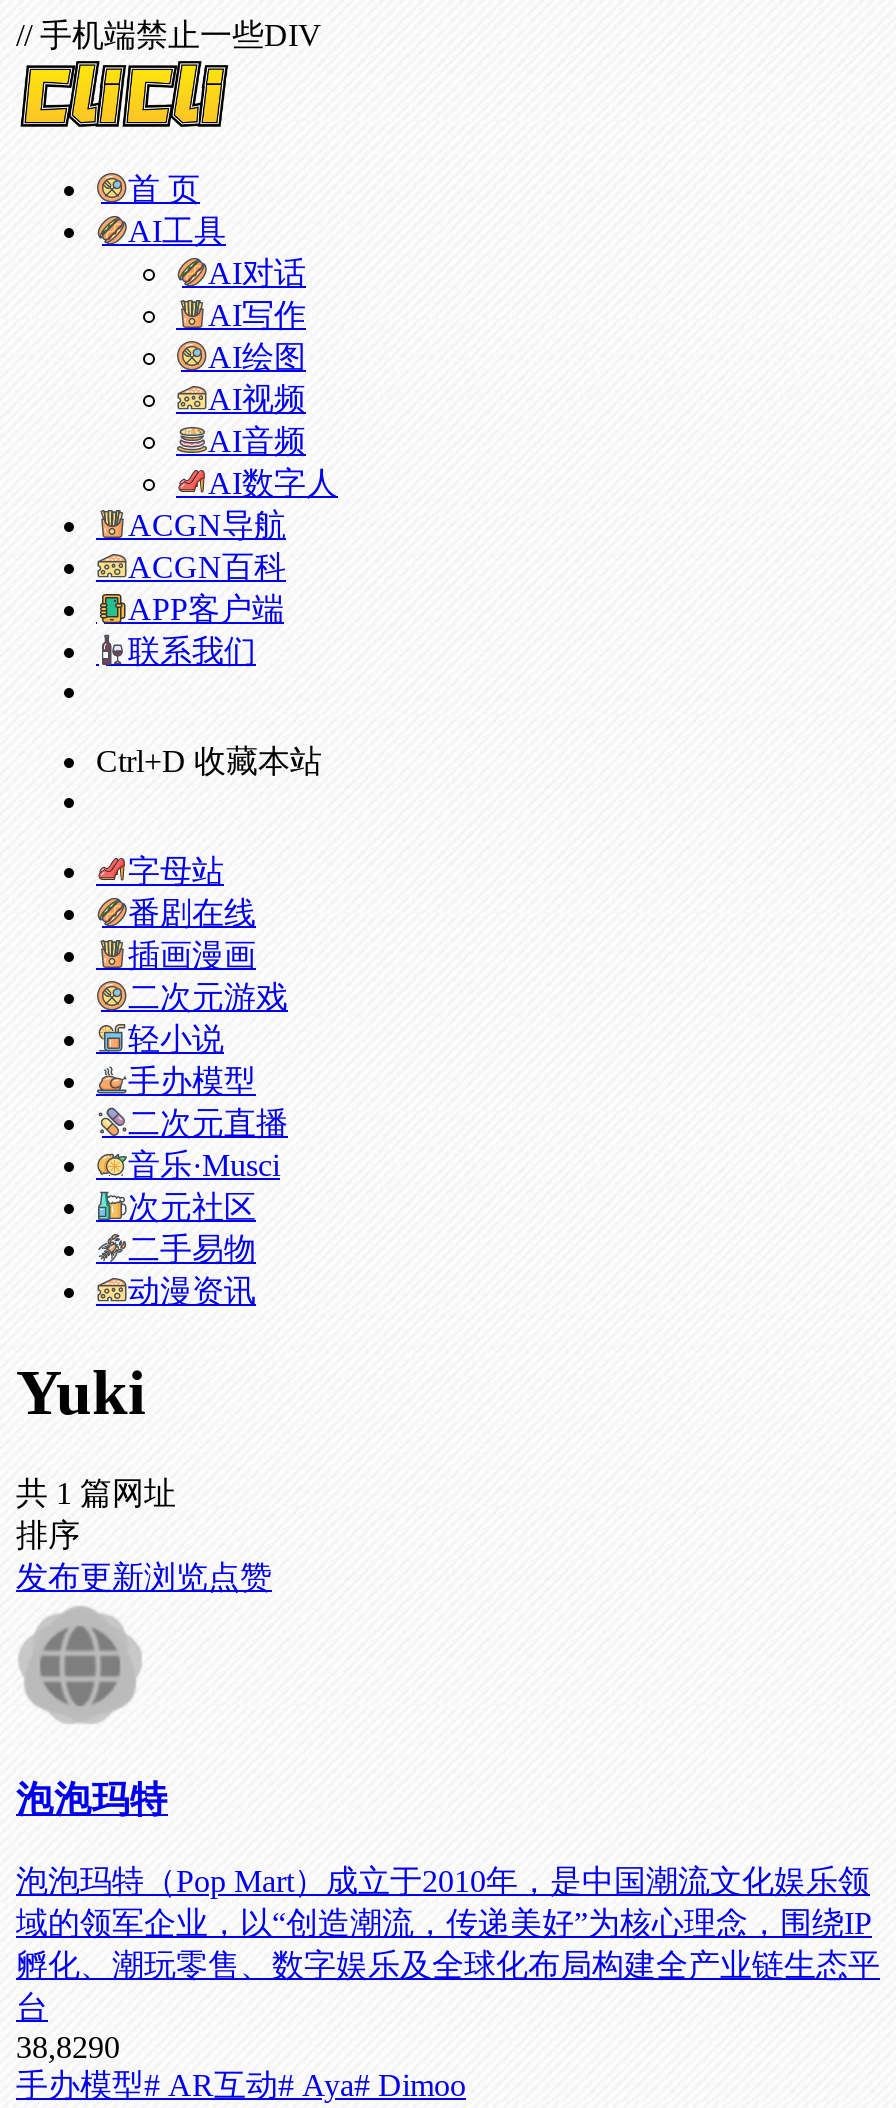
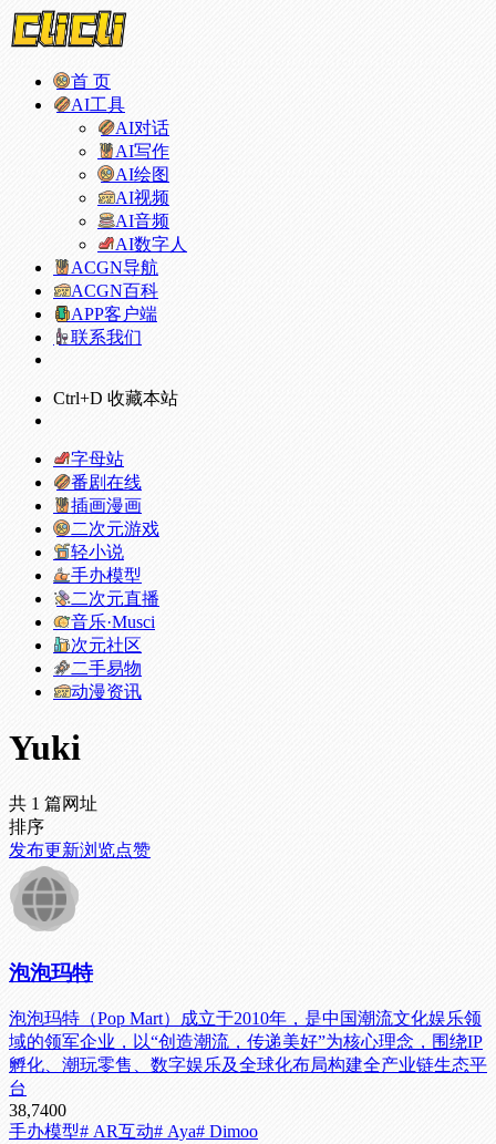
[16,18,322,52] // 手机端禁止一些DIV -> none
[16,2031,120,2065] 38,8290 -> [9,1101,66,1120] 38,7400

